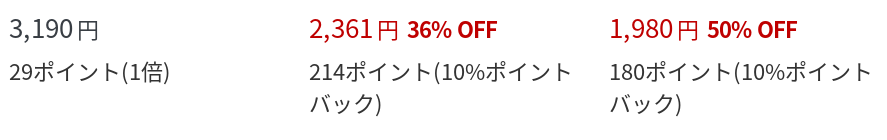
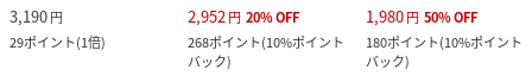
[309,7,497,45] 2,361 円 36% OFF -> [188,4,299,27] 2,952 円 20% OFF
[309,53,573,87] 214ポイント(10%ポイント -> [188,31,344,52] 268ポイント(10%ポイント

